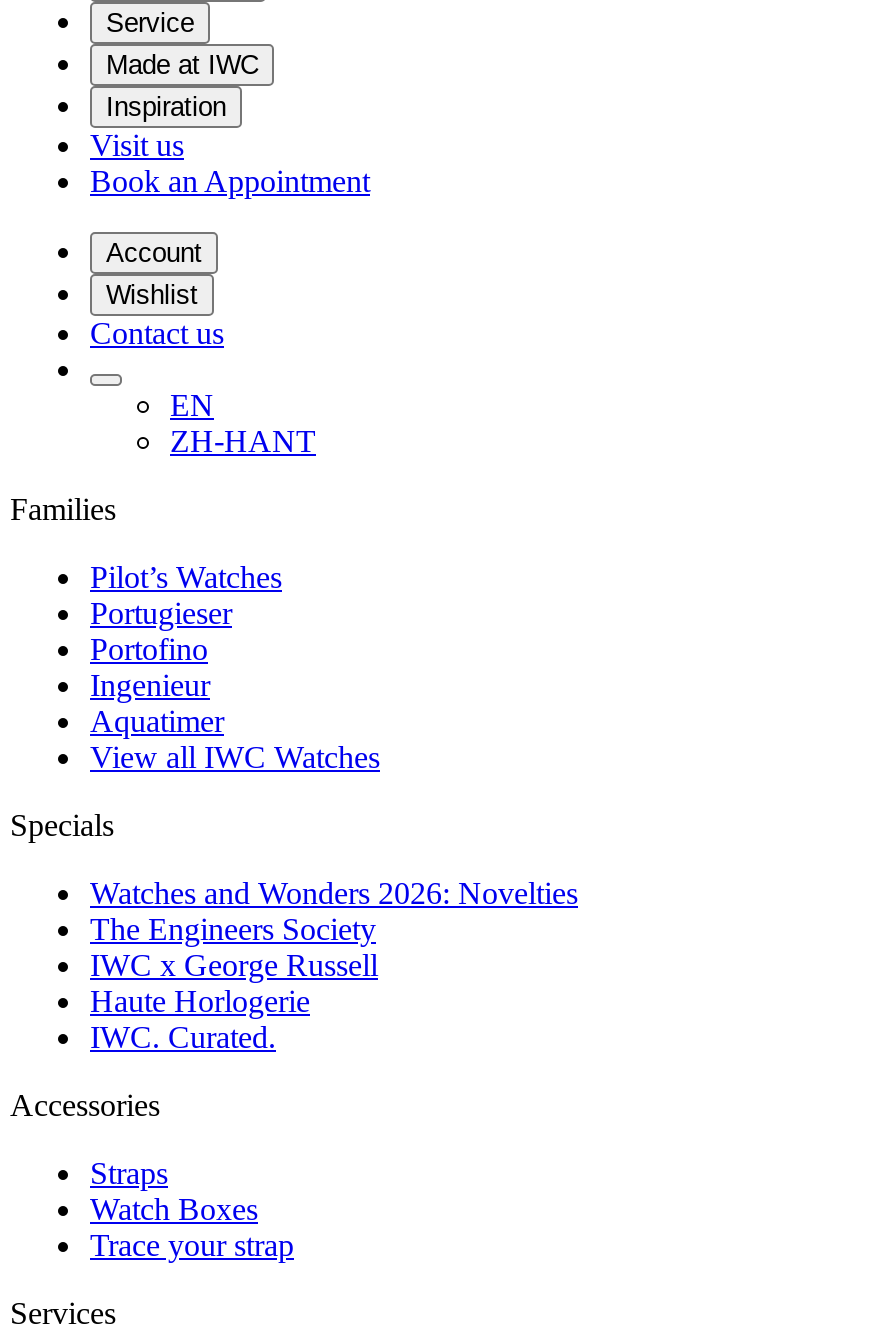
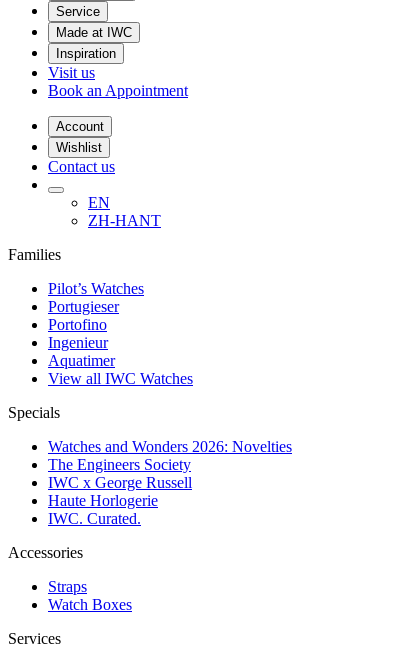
[90,1228,294,1262] Trace your strap -> none

